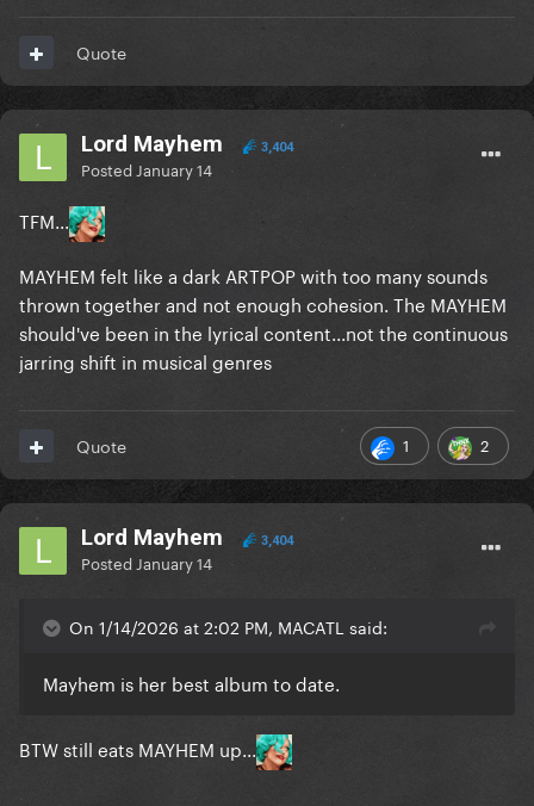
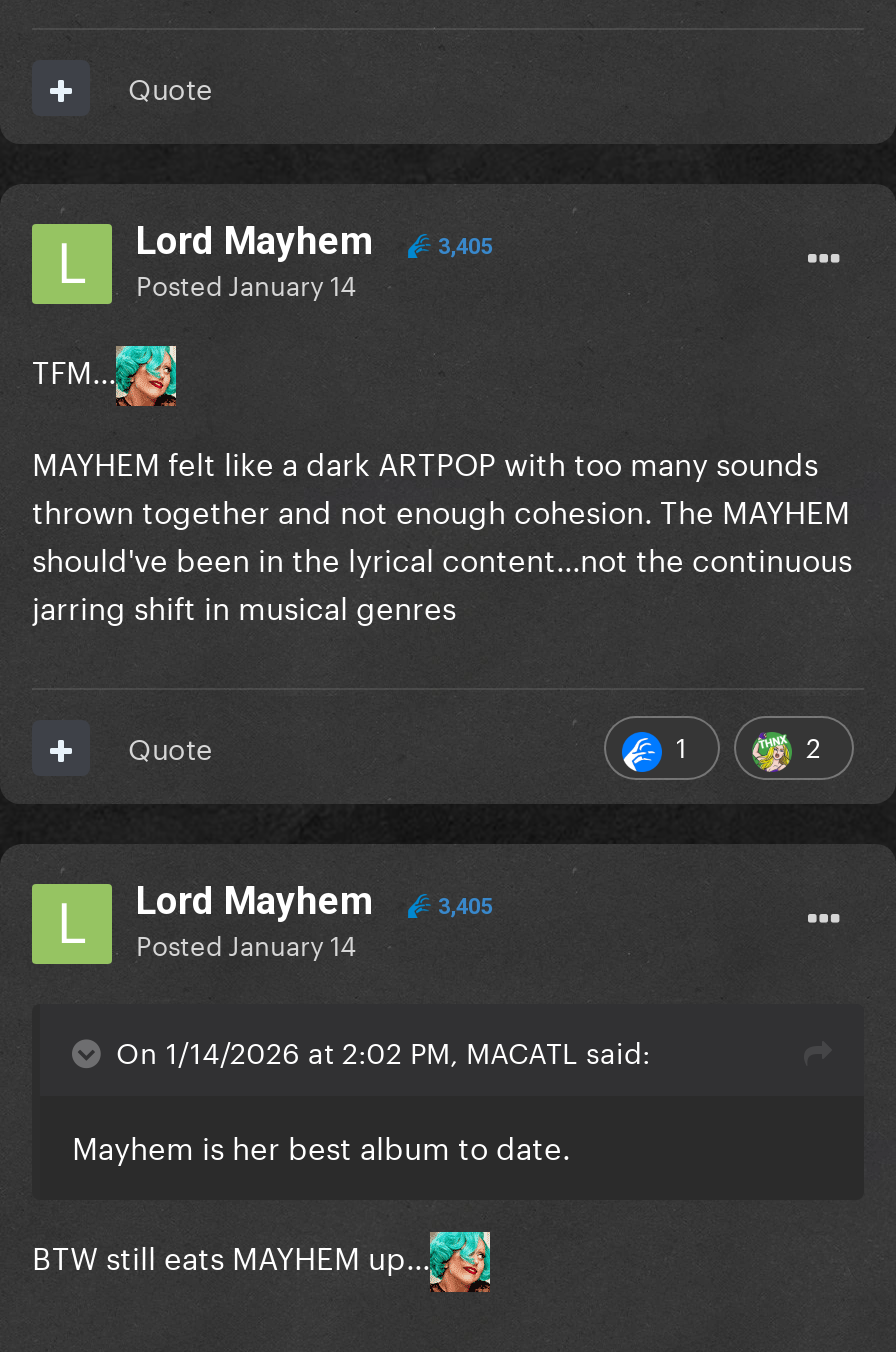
[257,140,293,155] 3,404 -> [432,235,492,261] 3,405
[257,533,293,549] 3,404 -> [432,895,492,921] 3,405

